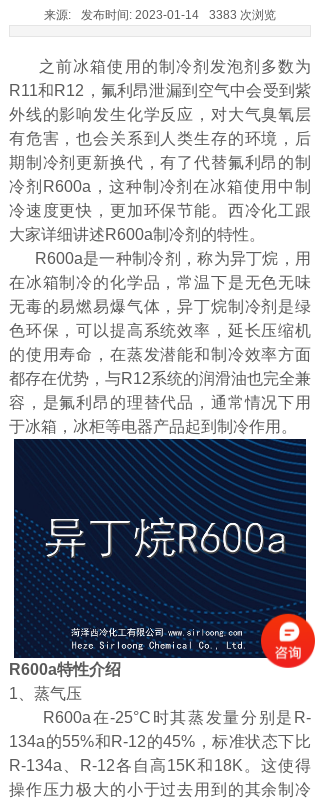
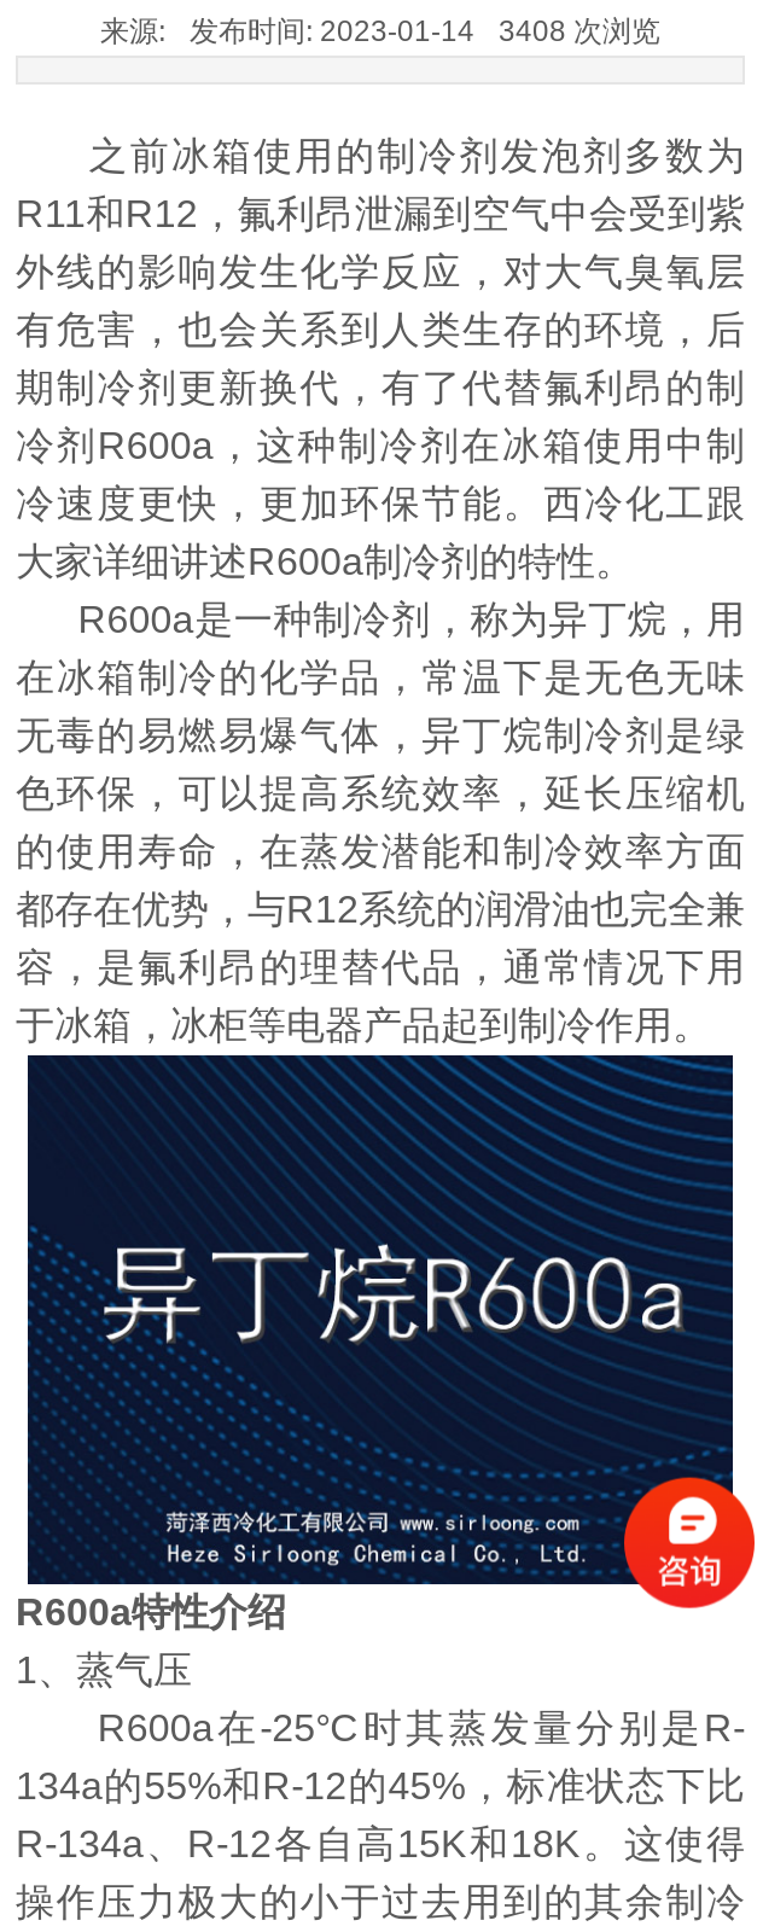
[44,8,276,22] 来源: 发布时间: 2023-01-14 3383次浏览 -> [100,14,660,48] 来源: 发布时间: 2023-01-14 3408次浏览

